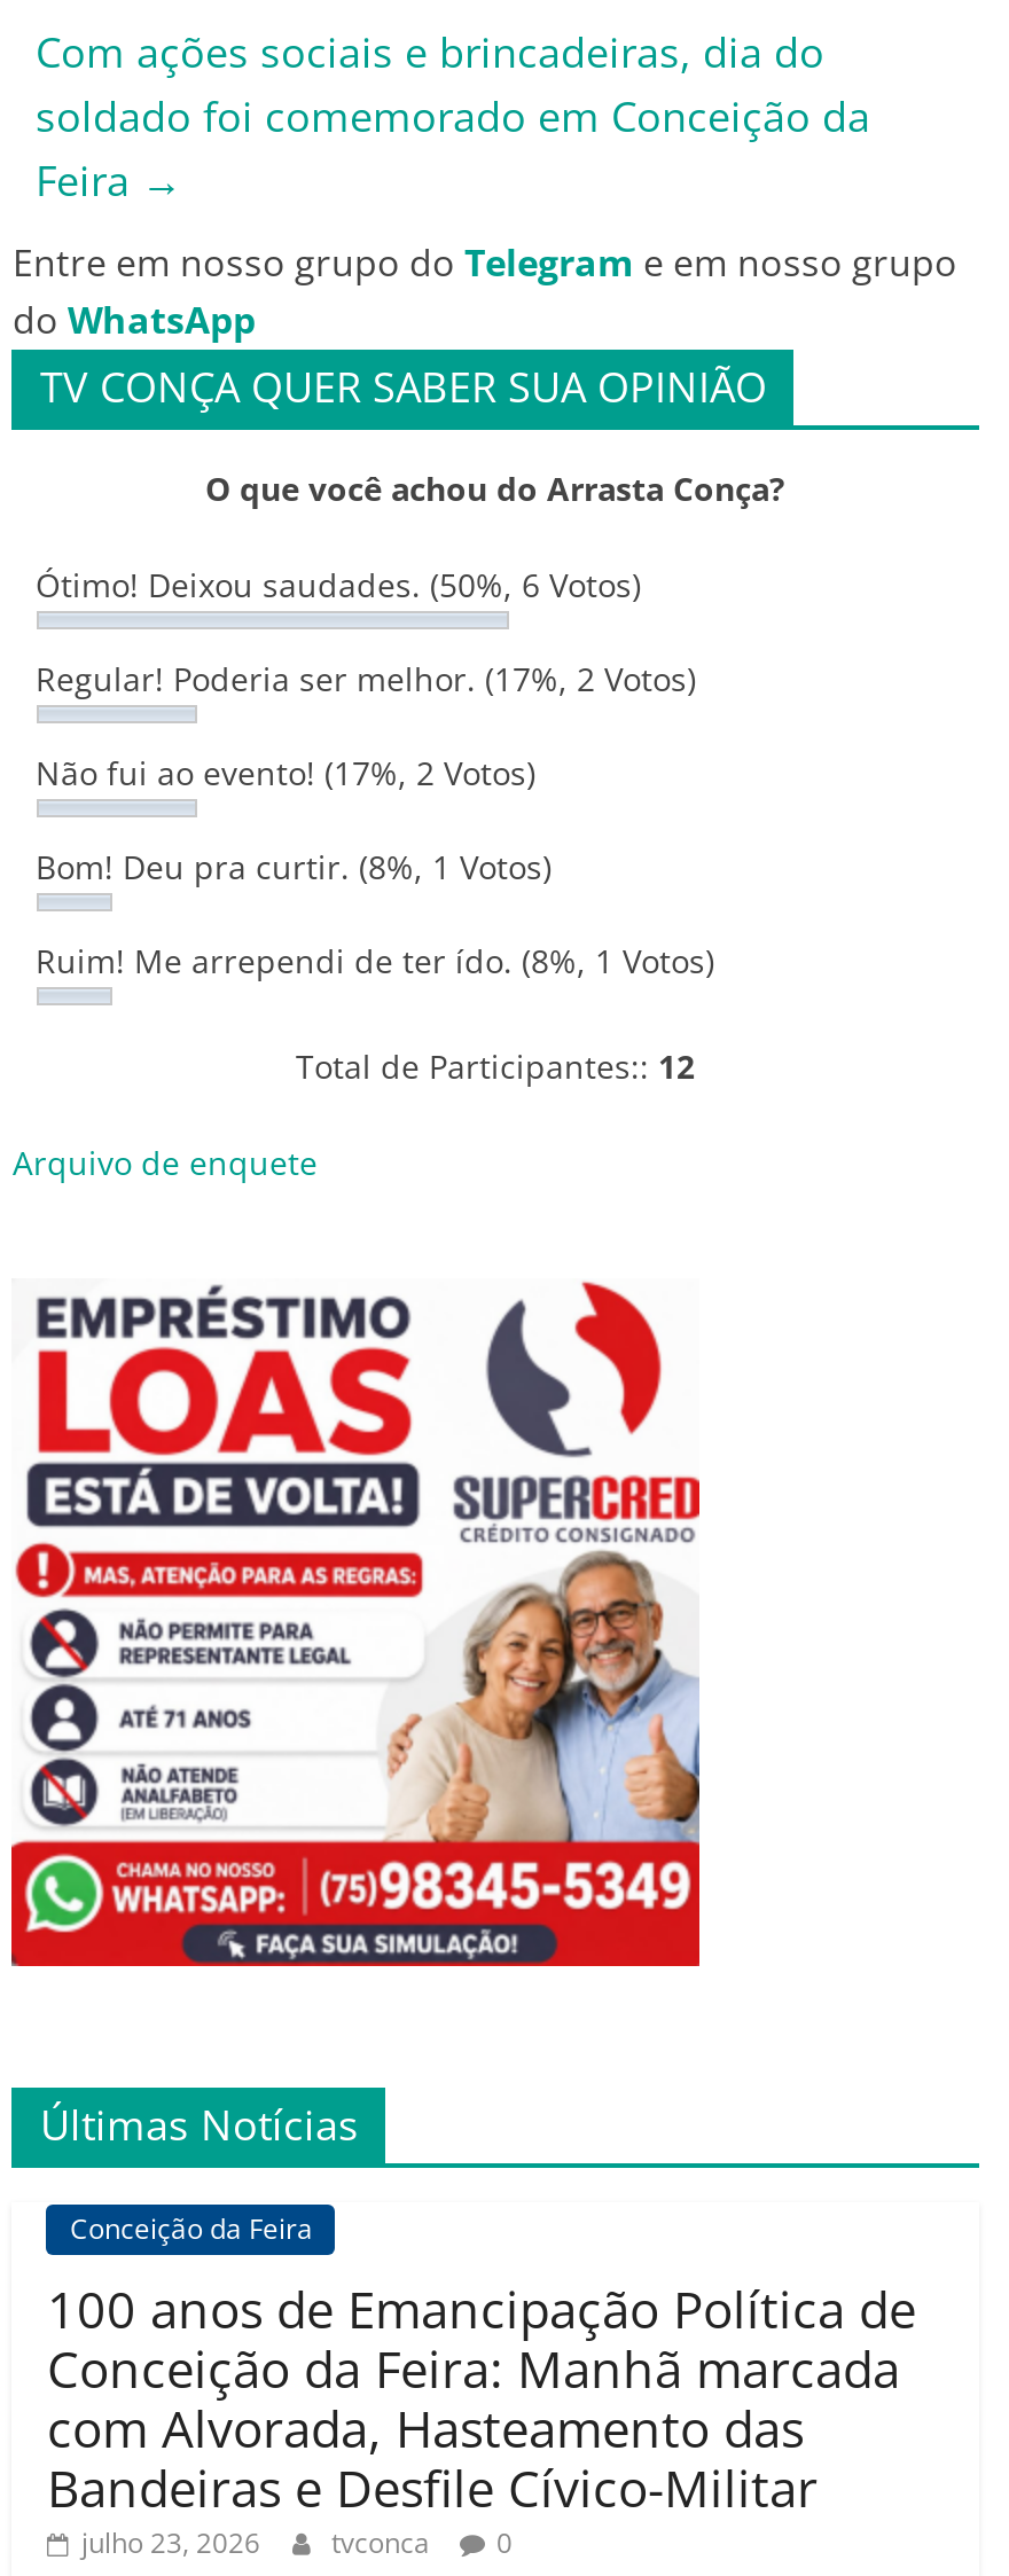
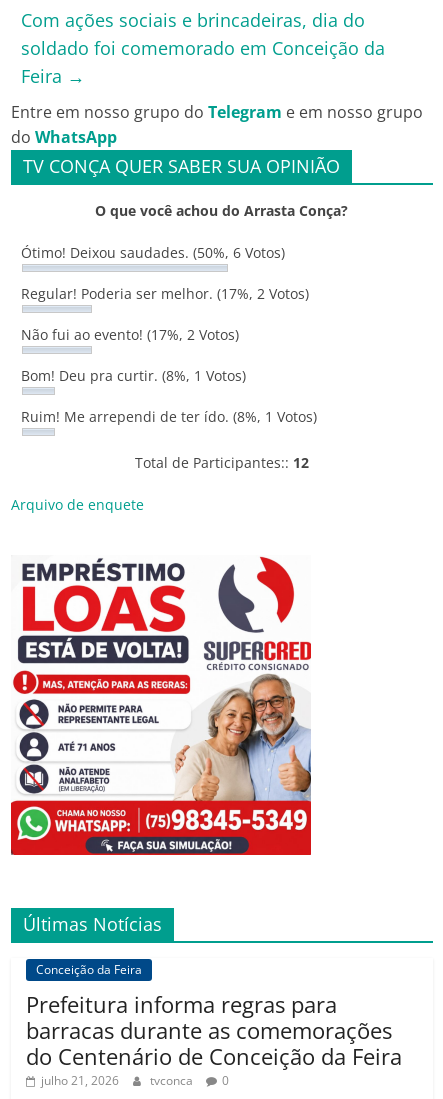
[47,2274,916,2563] 100 anos de Emancipação Política de | Conceição da Feira: Manhã marcada | com Alvorada, Hasteamento das | Bandeiras e Desfile Cívico-Militar | julho 23, 2026 -> [26,989,402,1089] Prefeitura informa regras para | barracas durante as comemorações | do Centenário de Conceição da Feira | julho 21, 2026

